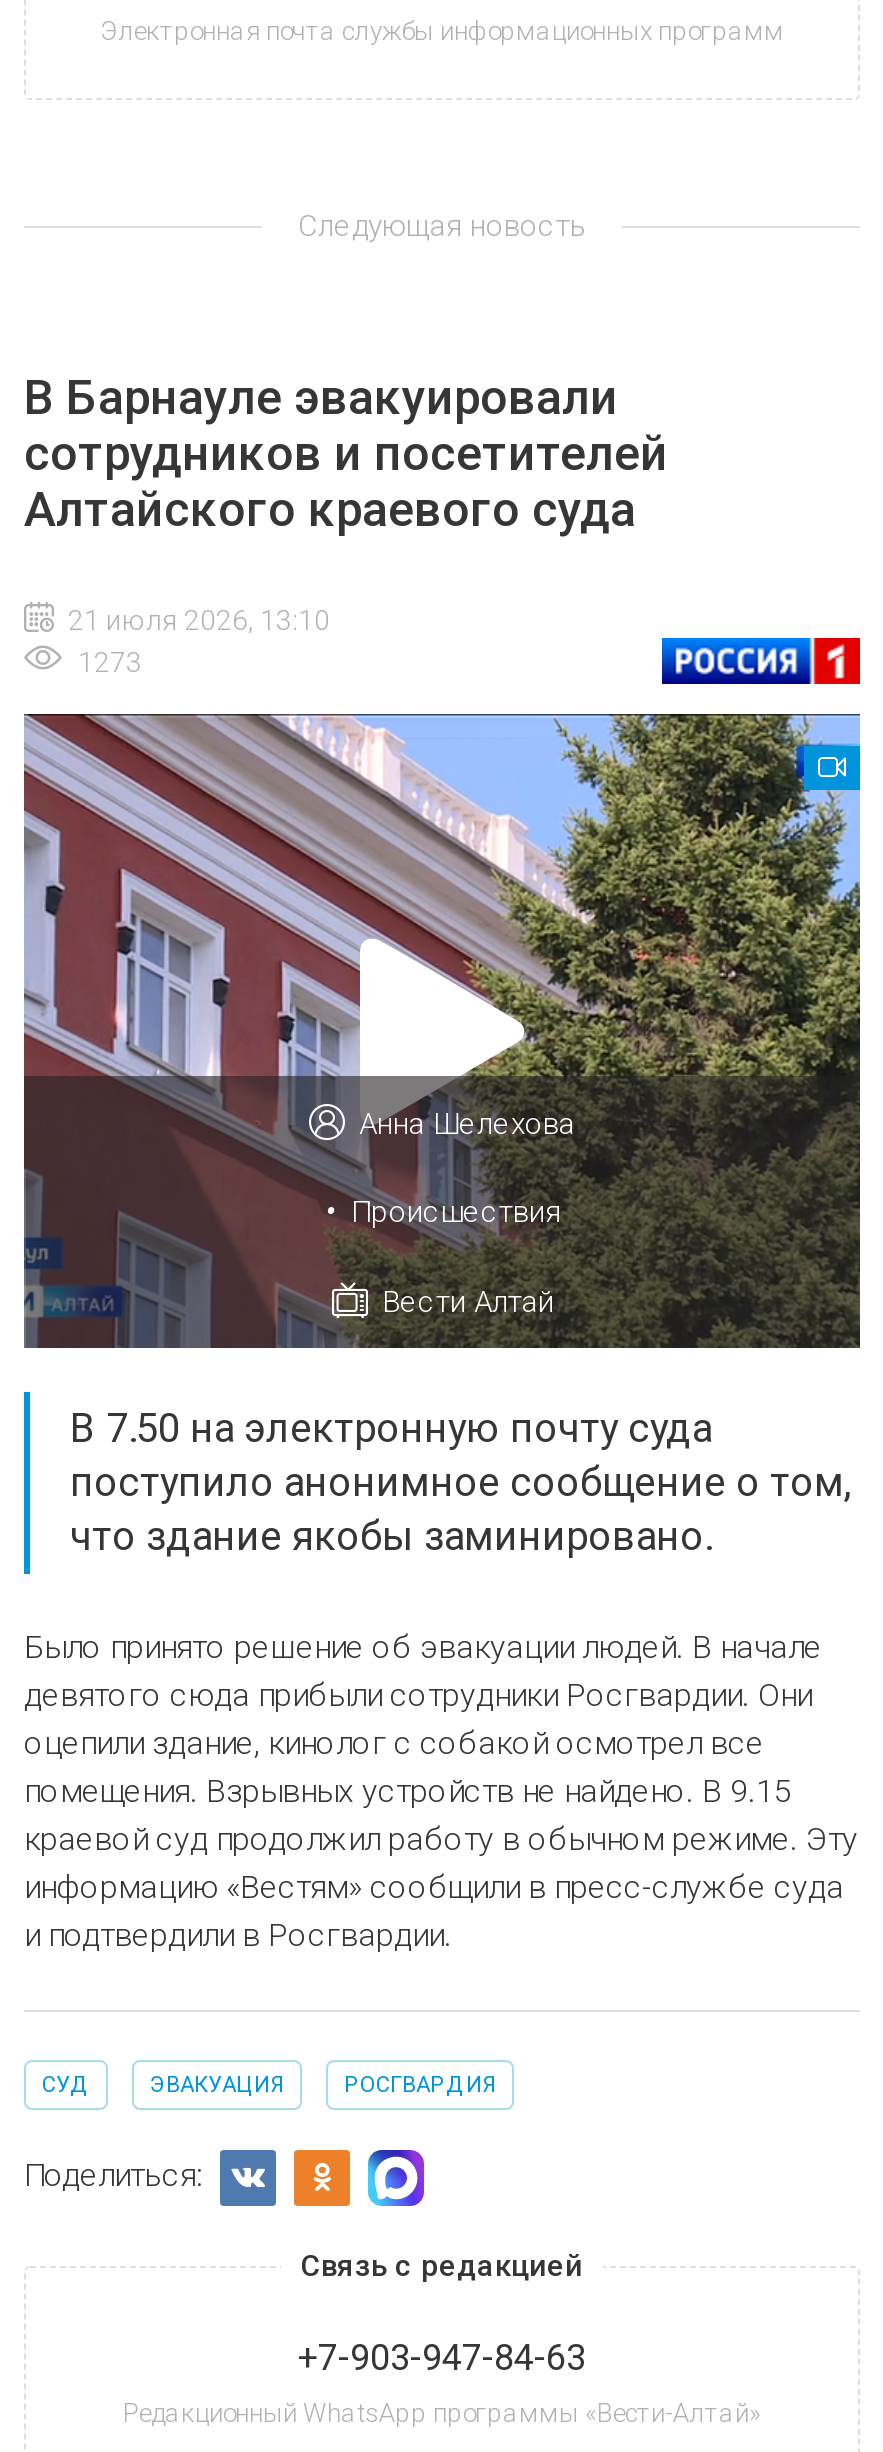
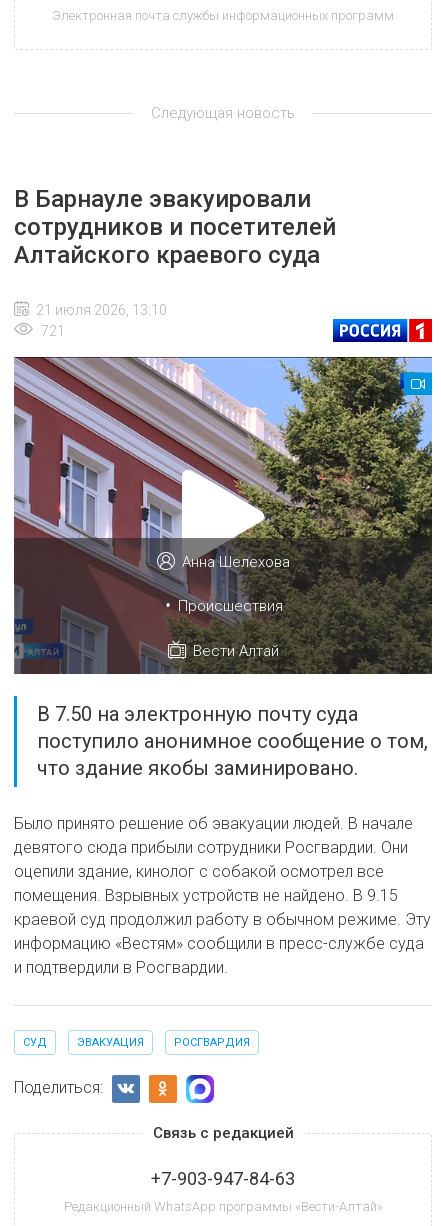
[72,646,142,678] 1273 -> [38,323,65,339] 721

